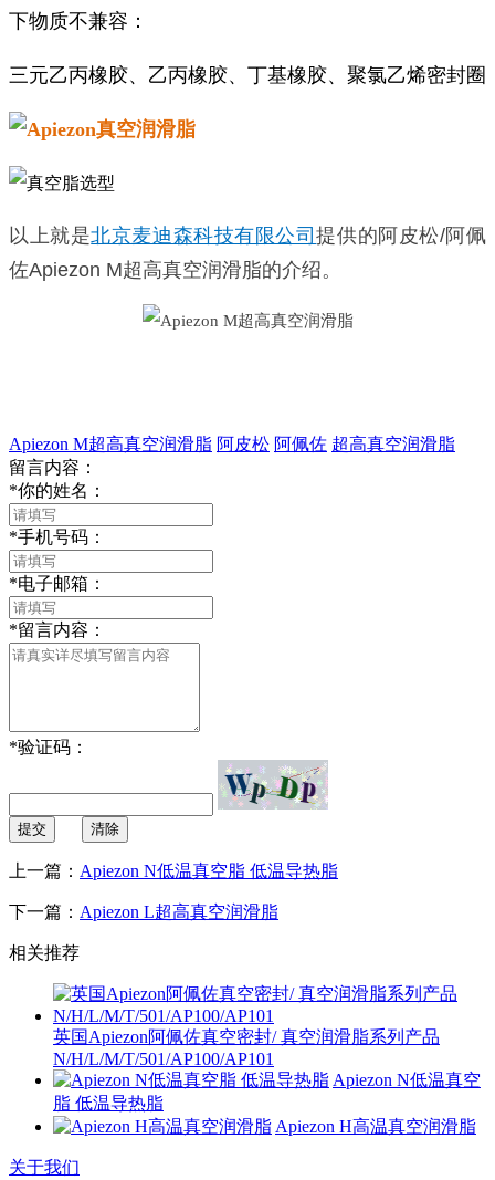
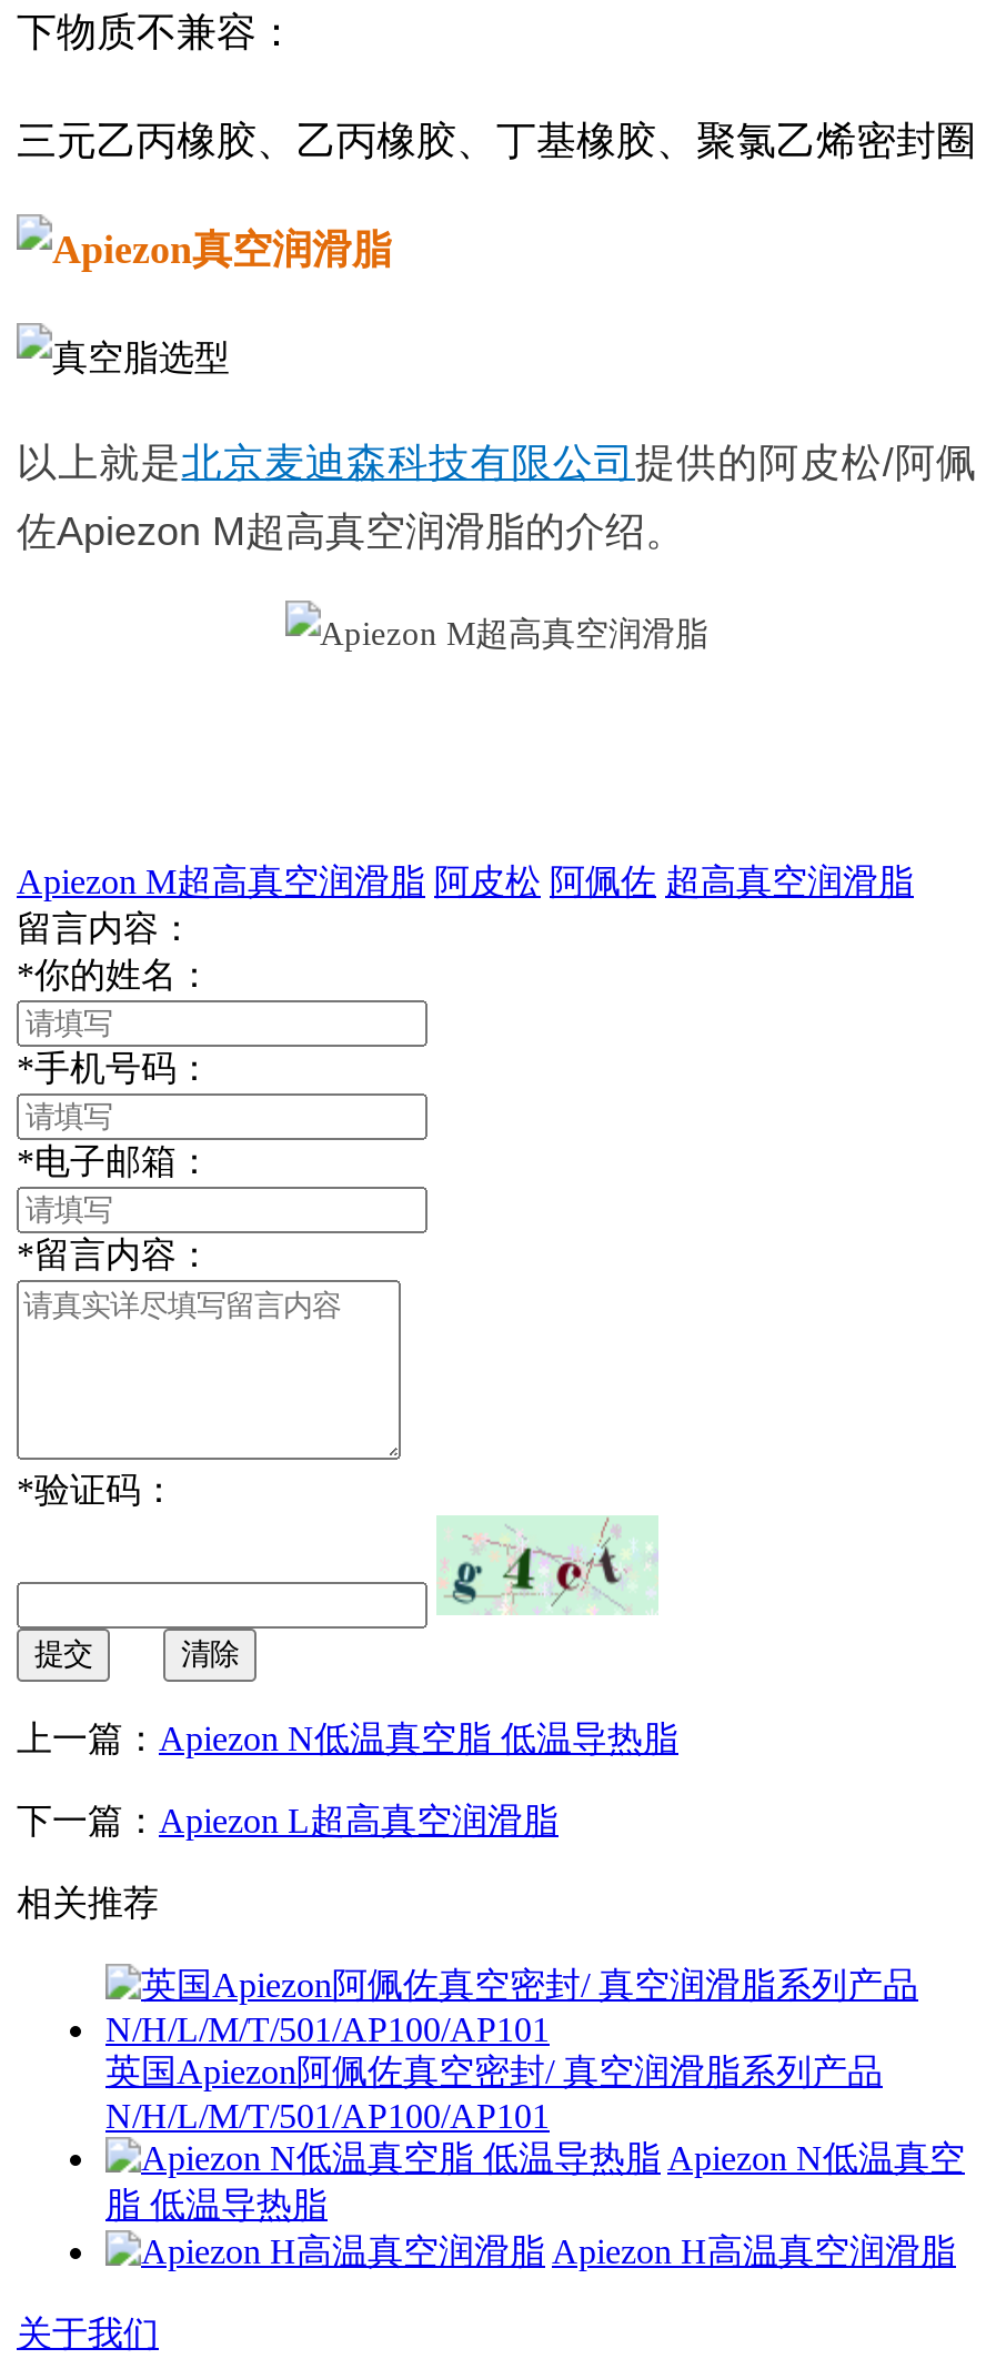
[218,760,328,810] [image] -> [436,1515,658,1615] [image]

